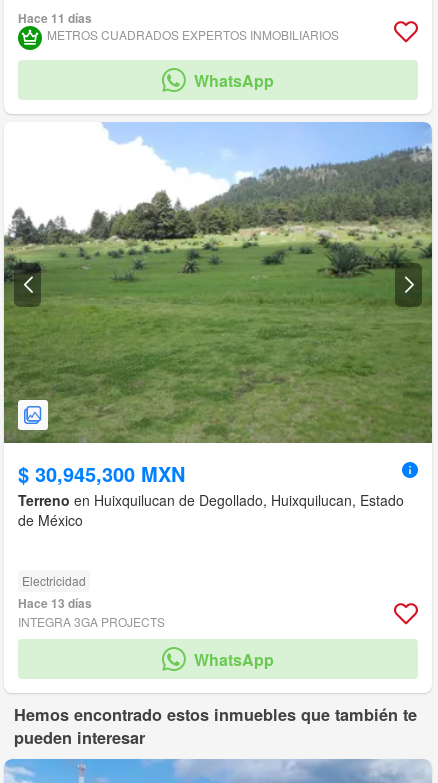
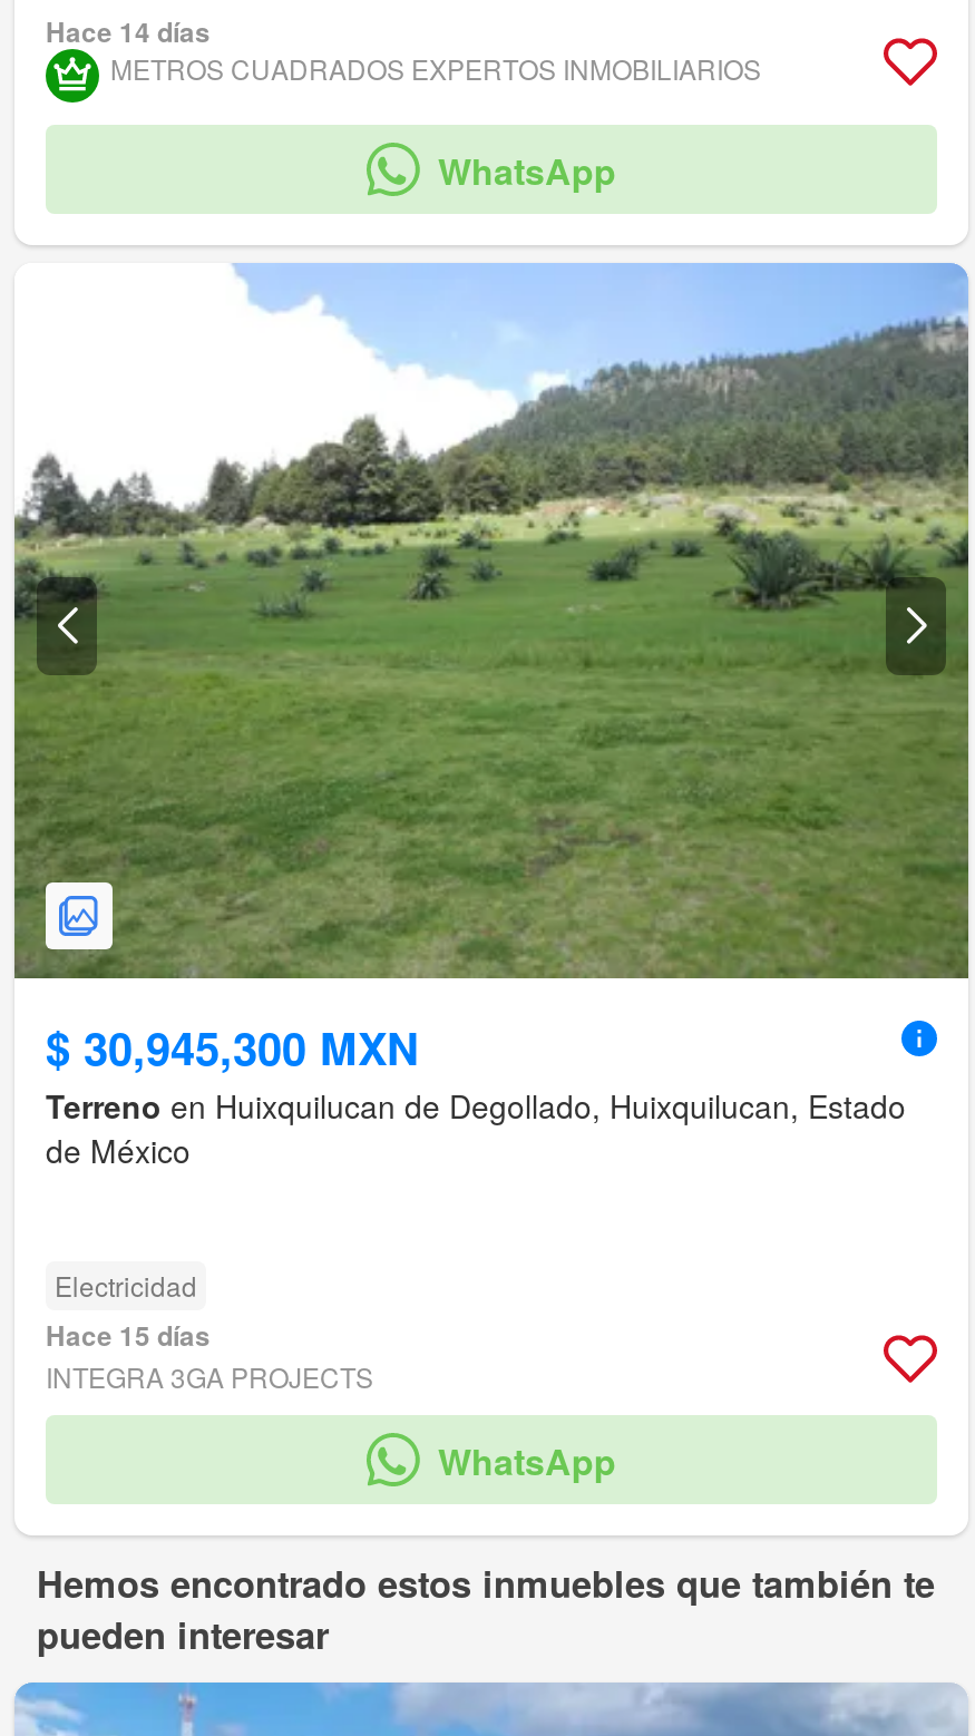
[18,9,92,27] Hace 11 días -> [46,11,211,51] Hace 14 días
[18,594,92,612] Hace 13 días -> [46,1315,211,1355] Hace 15 días

